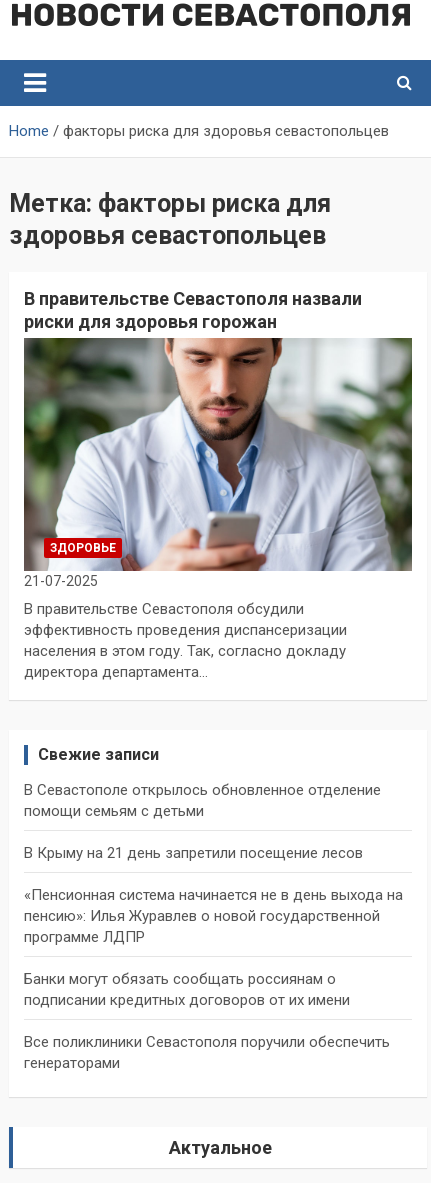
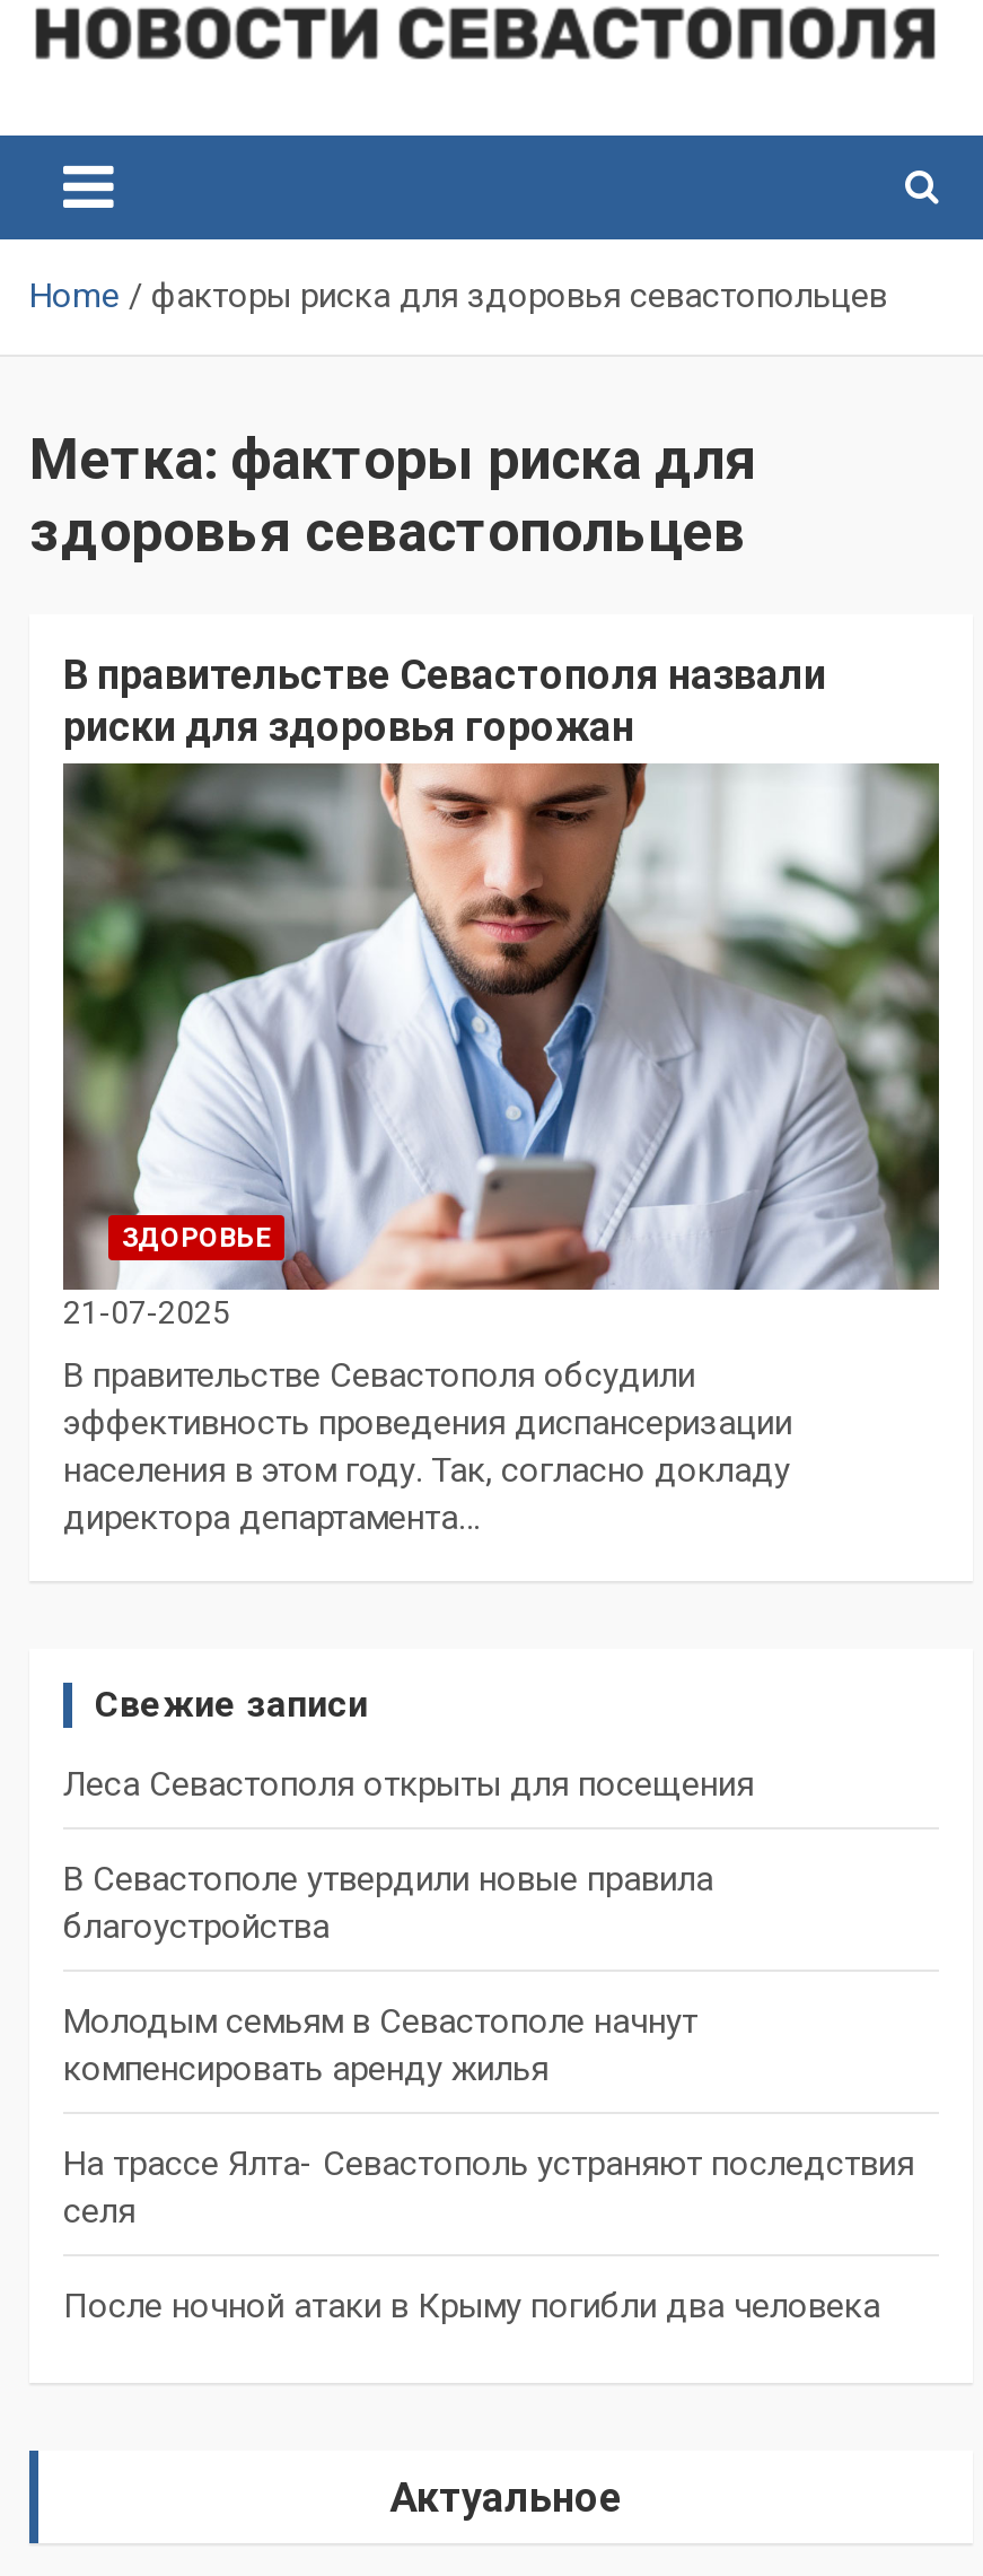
[24,781,381,820] В Севастополе открылось обновленное отделение | помощи семьям с детьми -> [63,1764,754,1804] Леса Севастополя открыты для посещения
[24,844,363,862] В Крыму на 21 день запретили посещение лесов -> [63,1858,713,1947] В Севастополе утвердили новые правила | благоустройства
[24,886,403,946] «Пенсионная система начинается не в день выхода на | пенсию»: Илья Журавлев о новой государственной | программе ЛДПР -> [63,2001,697,2089] Молодым семьям в Севастополе начнут | компенсировать аренду жилья
[24,970,350,1009] Банки могут обязать сообщать россиянам о | подписании кредитных договоров от их имени -> [63,2143,914,2231] На трассе Ялта- Севастополь устраняют последствия | селя
[24,1033,390,1072] Все поликлиники Севастополя поручили обеспечить | генераторами -> [63,2285,880,2326] После ночной атаки в Крыму погибли два человека

